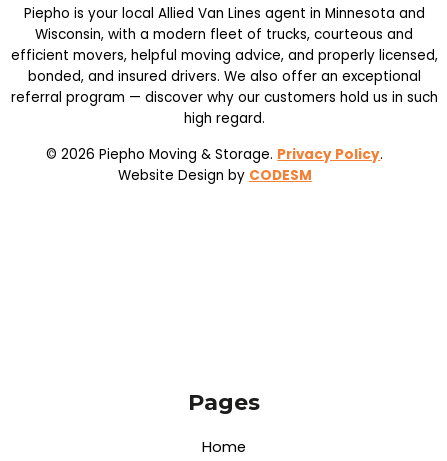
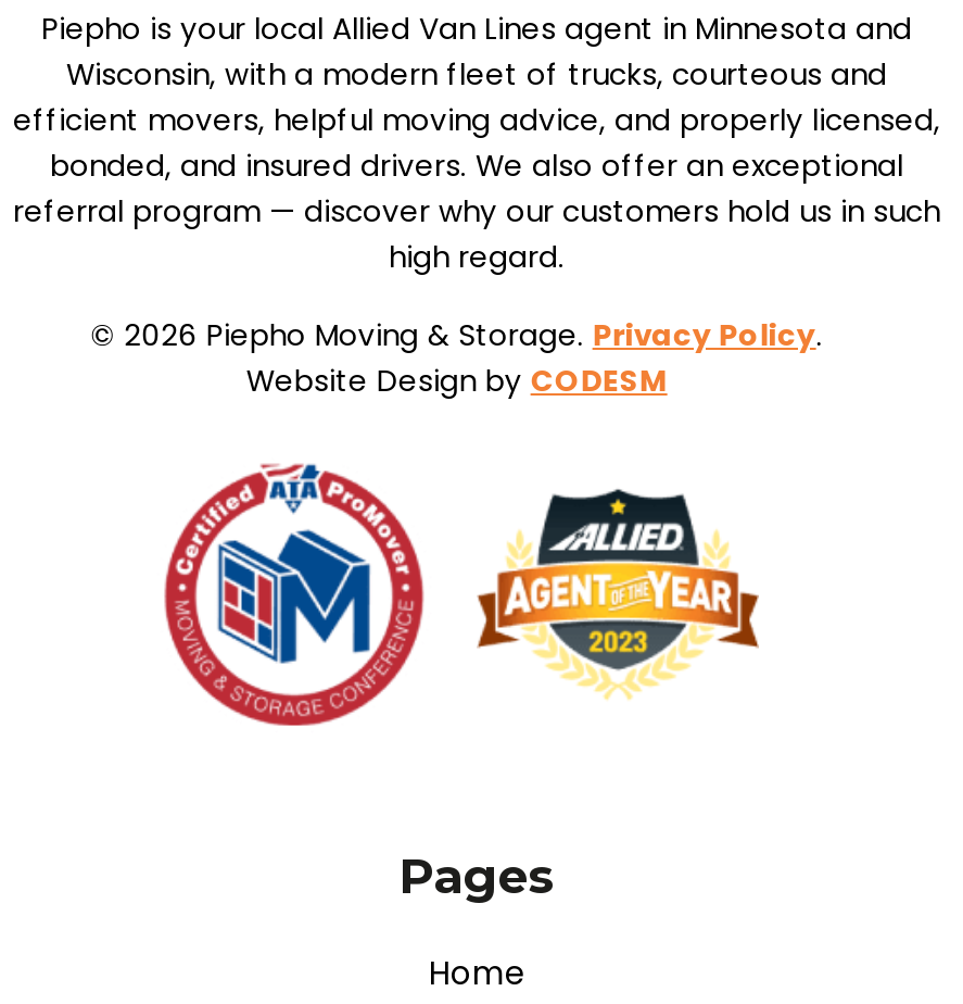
none -> [162,463,427,728] [image]
none -> [477,487,761,700] [image]

